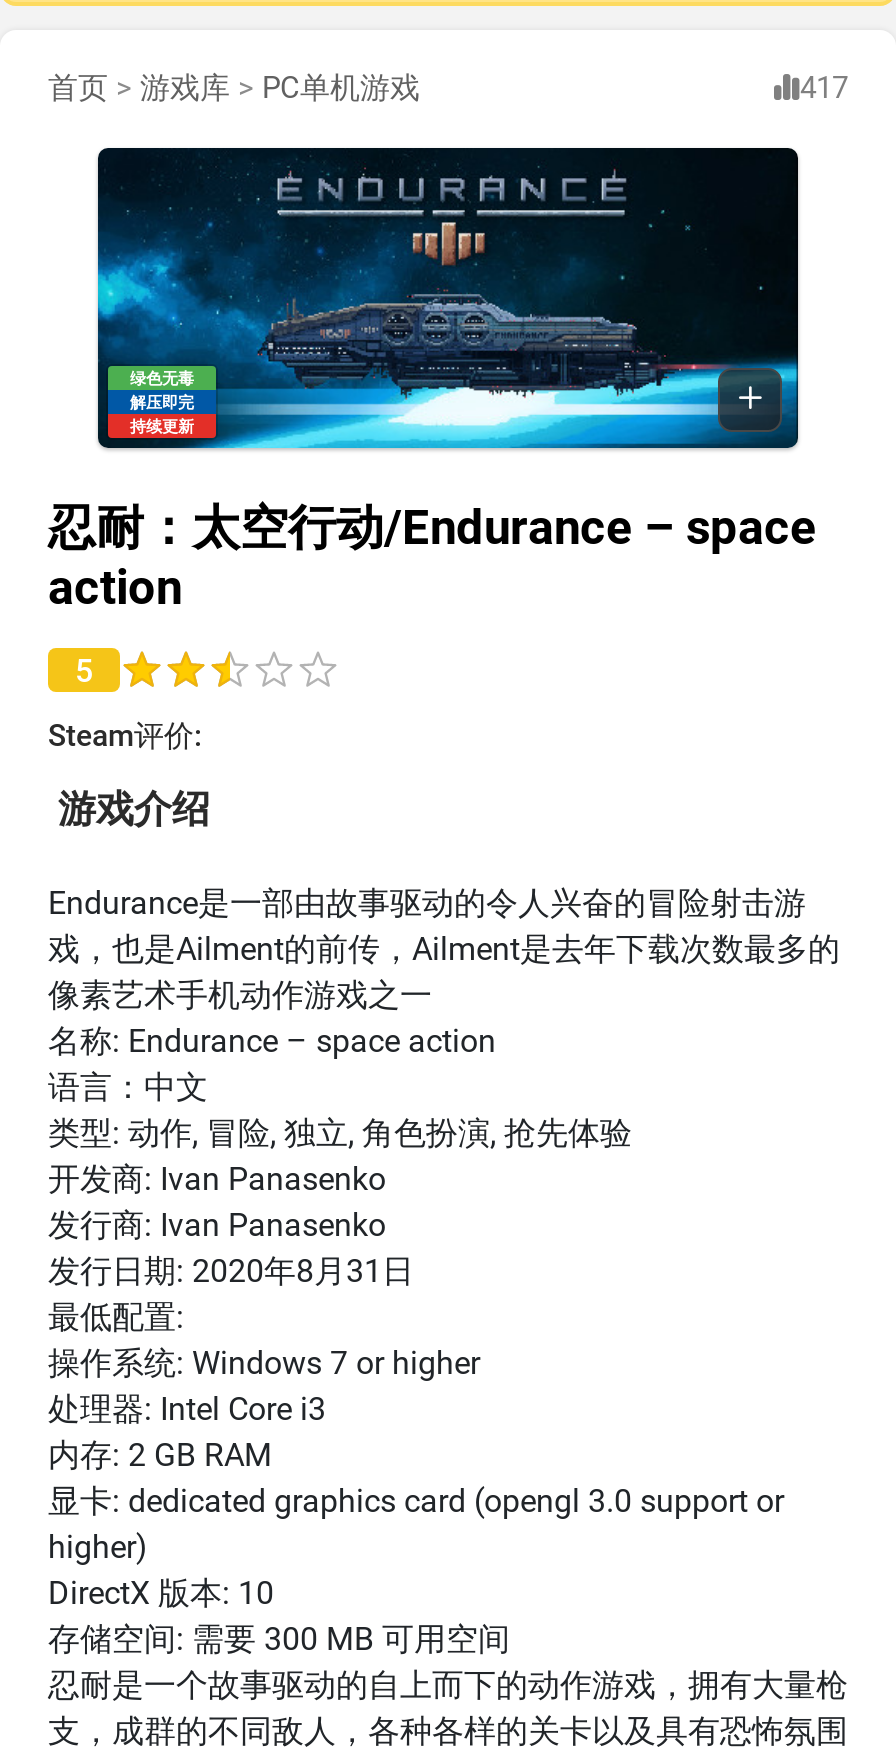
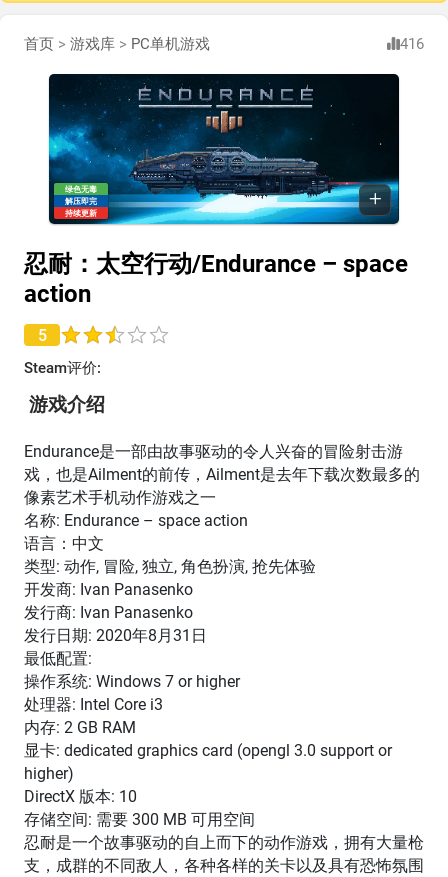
[800,70,848,106] 417 -> [400,35,424,53] 416

